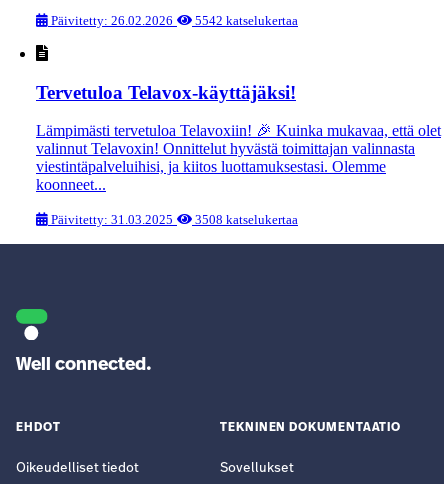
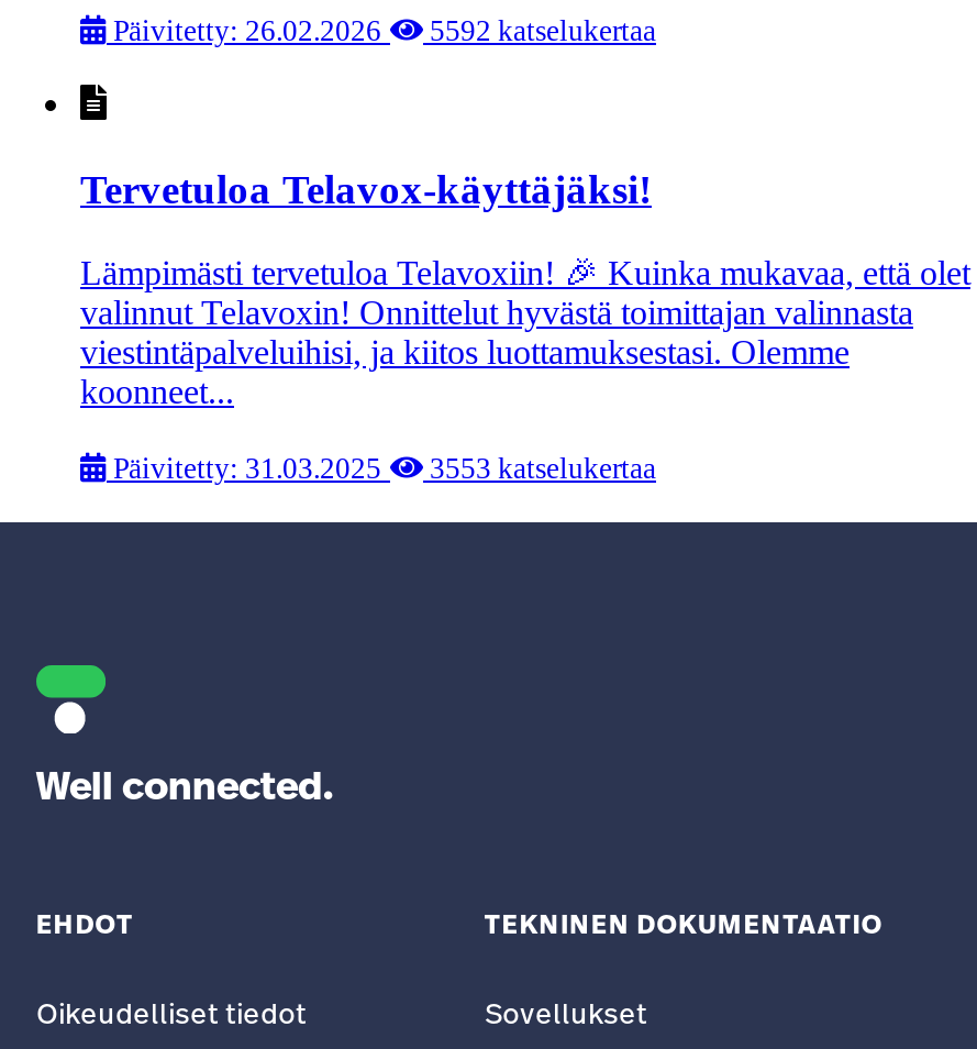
[192,13,298,28] 5542 katselukertaa -> [423,14,656,47] 5592 katselukertaa
[192,212,298,227] 3508 katselukertaa -> [423,453,656,486] 3553 katselukertaa

